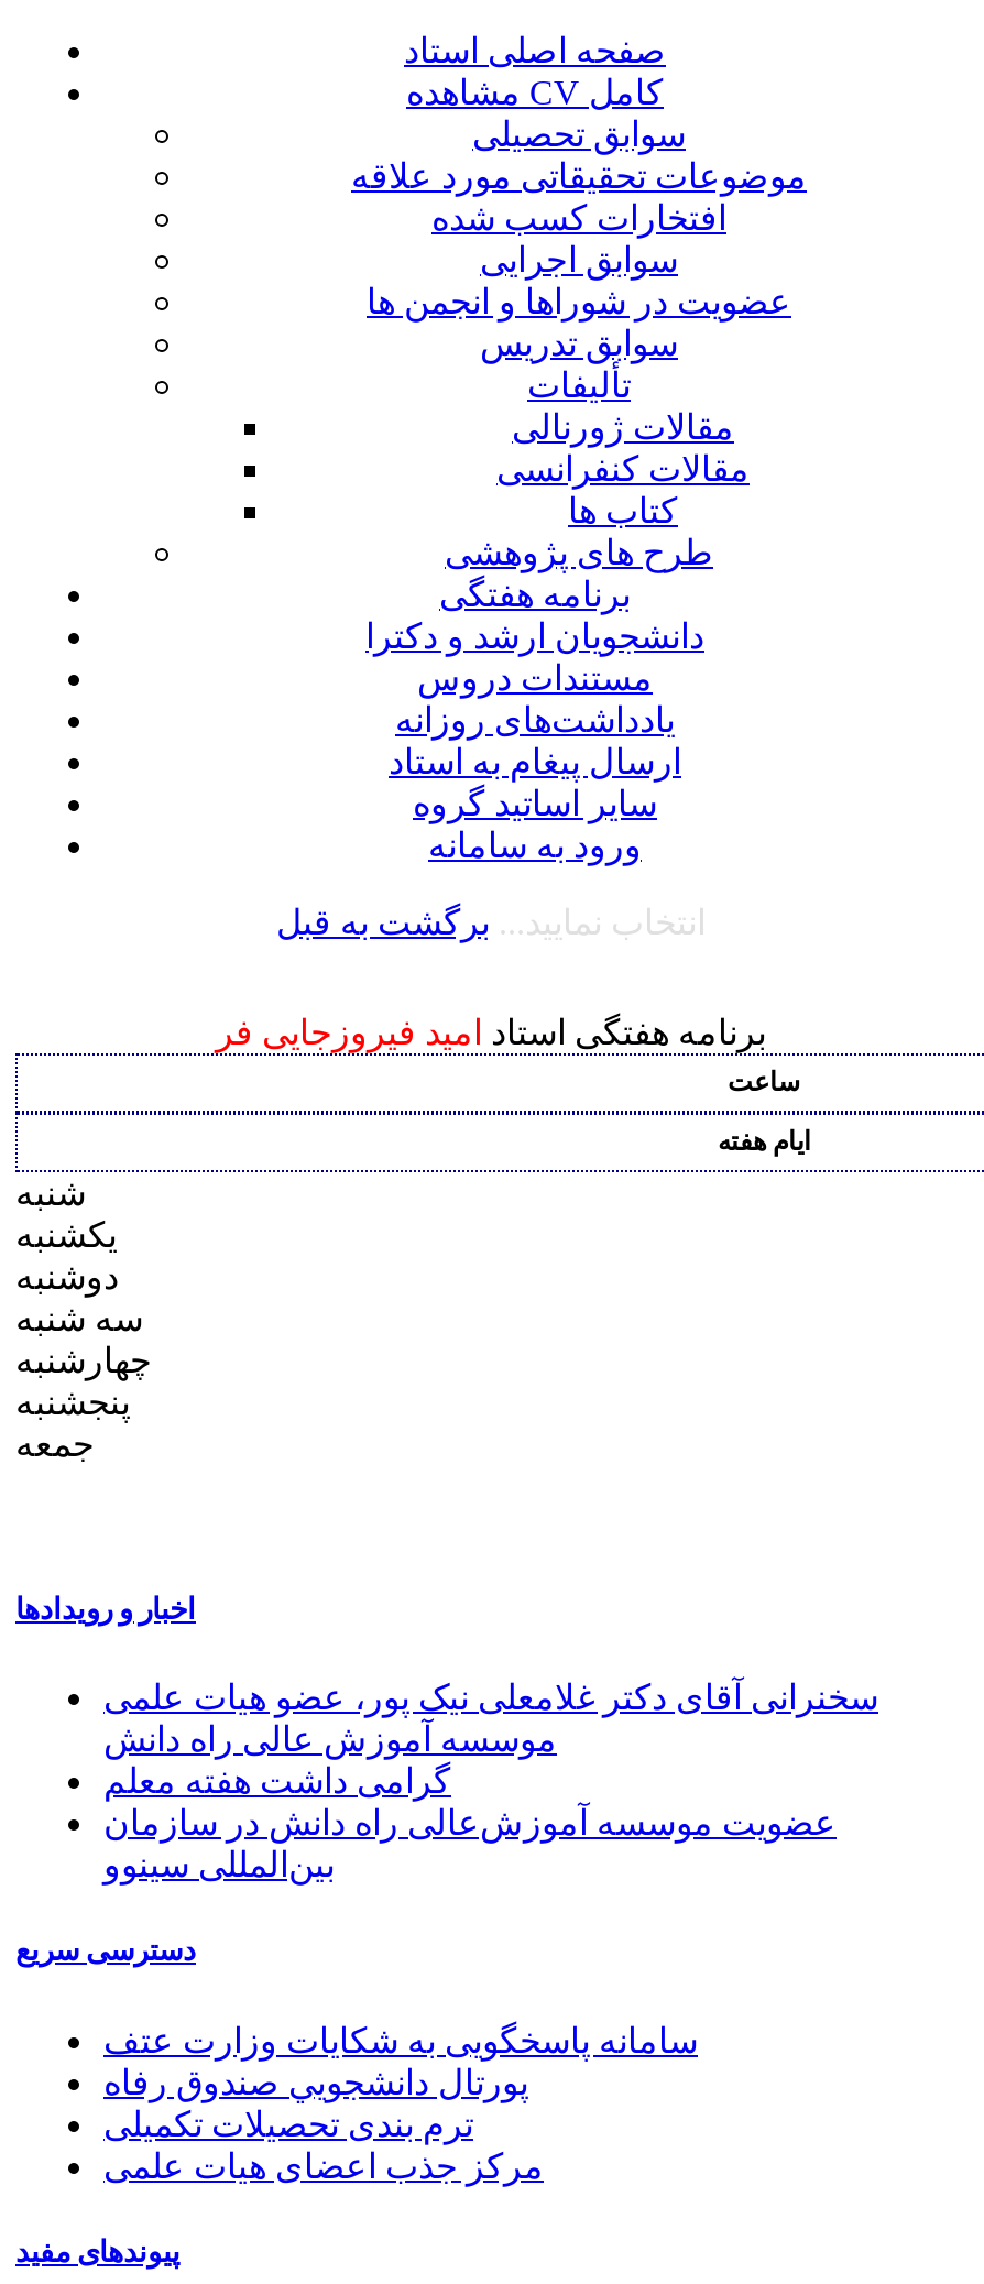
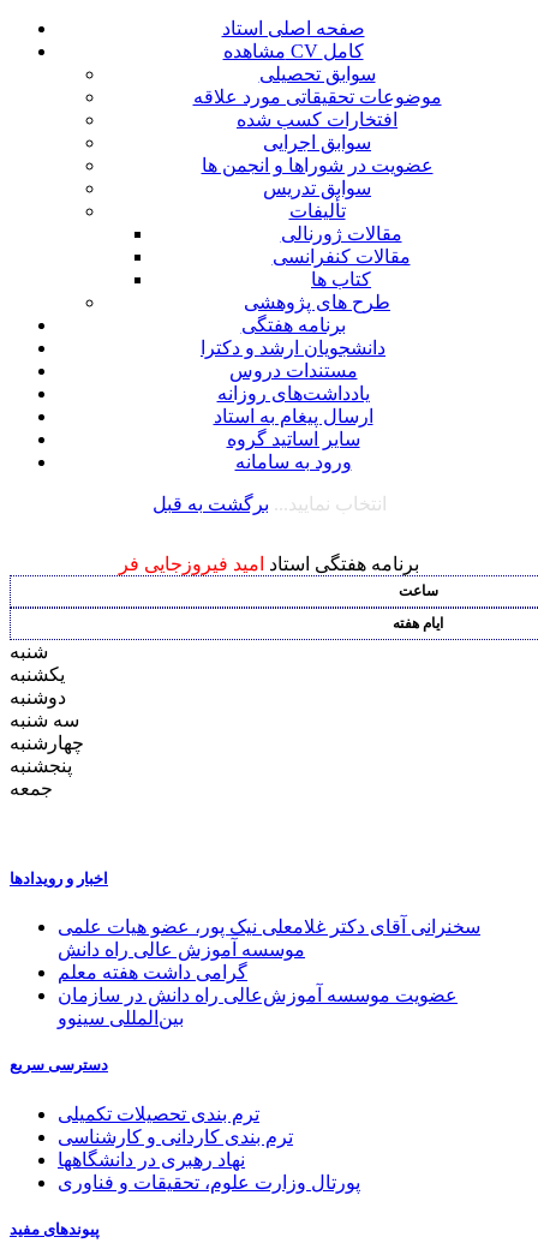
[103,2021,698,2100] سامانه پاسخگویی به شکایات وزارت عتف | پورتال دانشجويي صندوق رفاه -> none
moved [103,2105,473,2142] -> [58,1103,259,1124]: ترم بندی تحصیلات تکمیلی
[103,2147,544,2184] مرکز جذب اعضای هیات علمی -> [58,1126,360,1192] ترم بندی کاردانی و کارشناسی | نهاد رهبری در دانشگاهها | پورتال وزارت علوم، تحقیقات و فناوری

